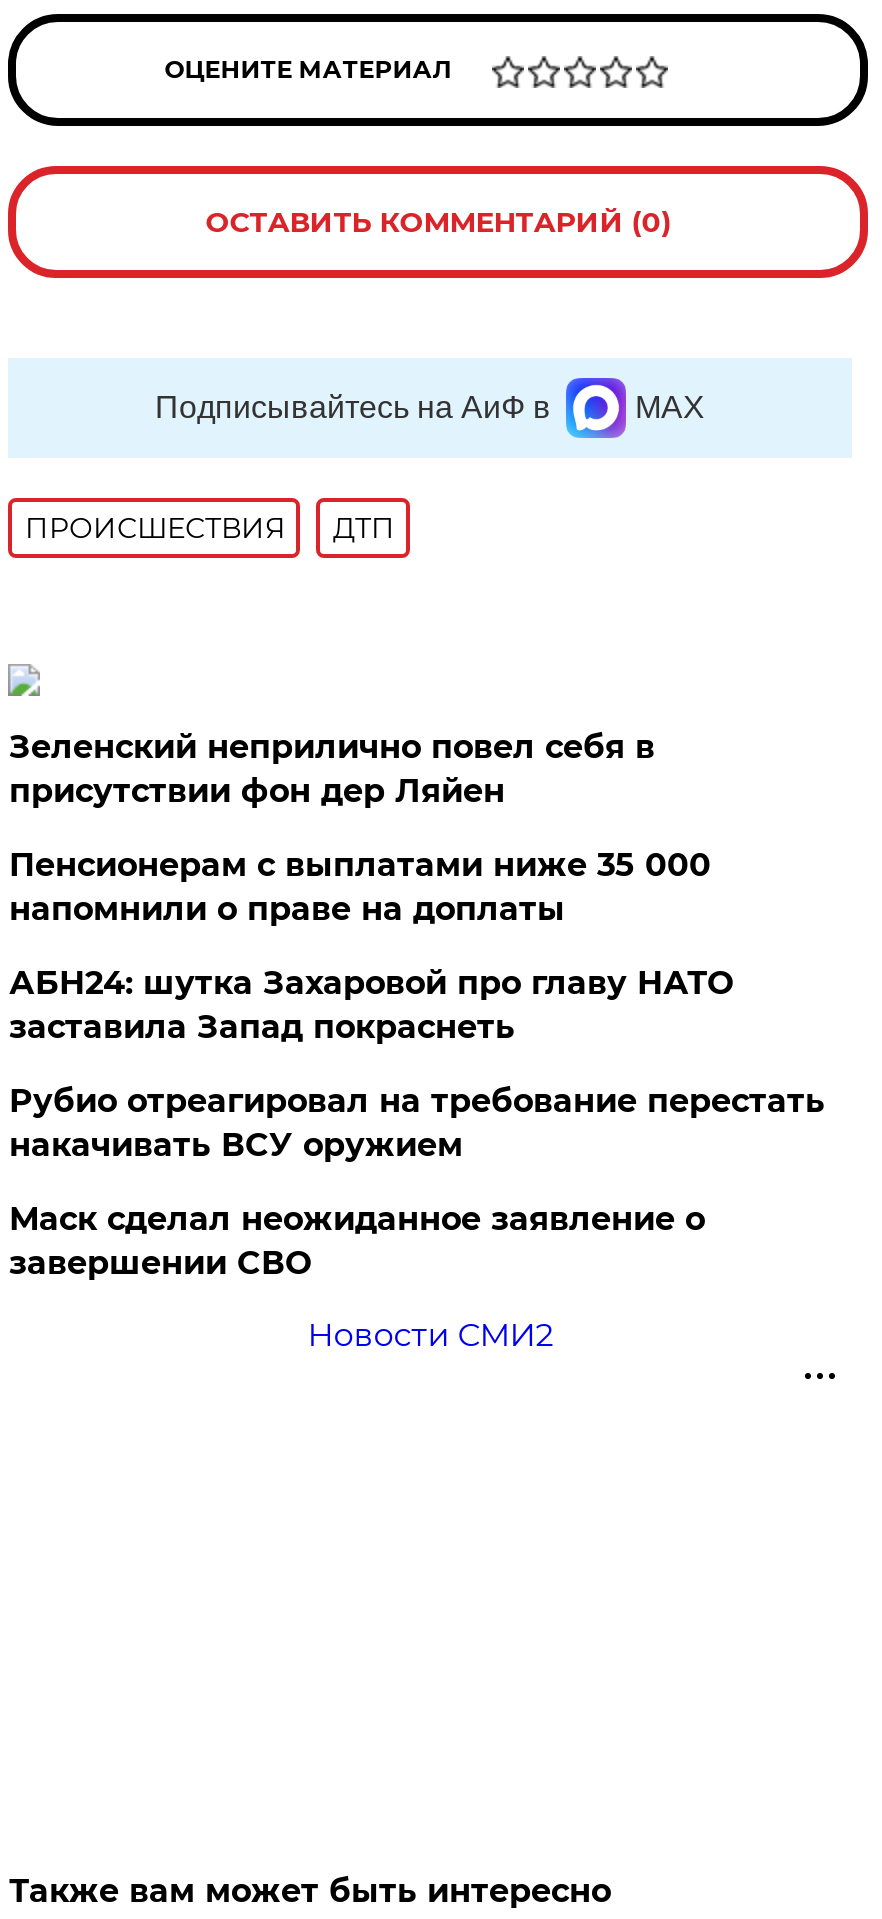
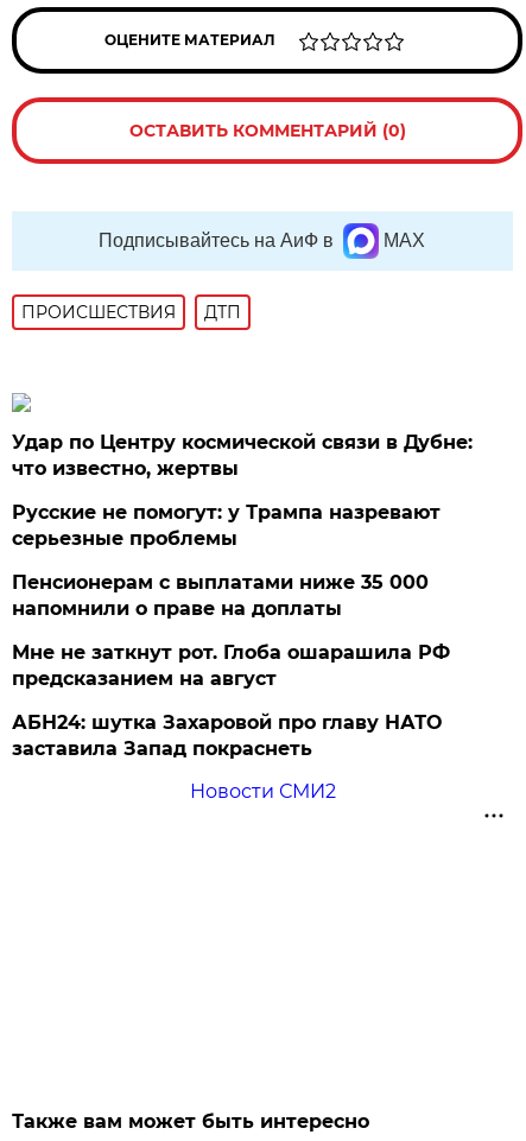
[9,728,655,810] Зеленский неприлично повел cебя в | присутствии фон дер Ляйен -> [12,431,473,550] Удар по Центру космической связи в Дубне: | что известно, жертвы | Русские не помогут: у Трампа назревают | серьезные проблемы
moved [9,846,711,928] -> [12,571,429,620]: Пенсионерам с выплатами ниже 35 000 | напомнили о праве на доплаты
none -> [12,641,450,690] Мне не заткнут рот. Глоба ошарашила РФ | предсказанием на август
moved [9,964,733,1046] -> [12,711,442,760]: АБН24: шутка Захаровой про главу НАТО | заставила Запад покраснеть
[9,1082,825,1282] Рубио отреагировал на требование перестать | накачивать ВСУ оружием | Маск сделал неожиданное заявление о | завершении СВО -> none

